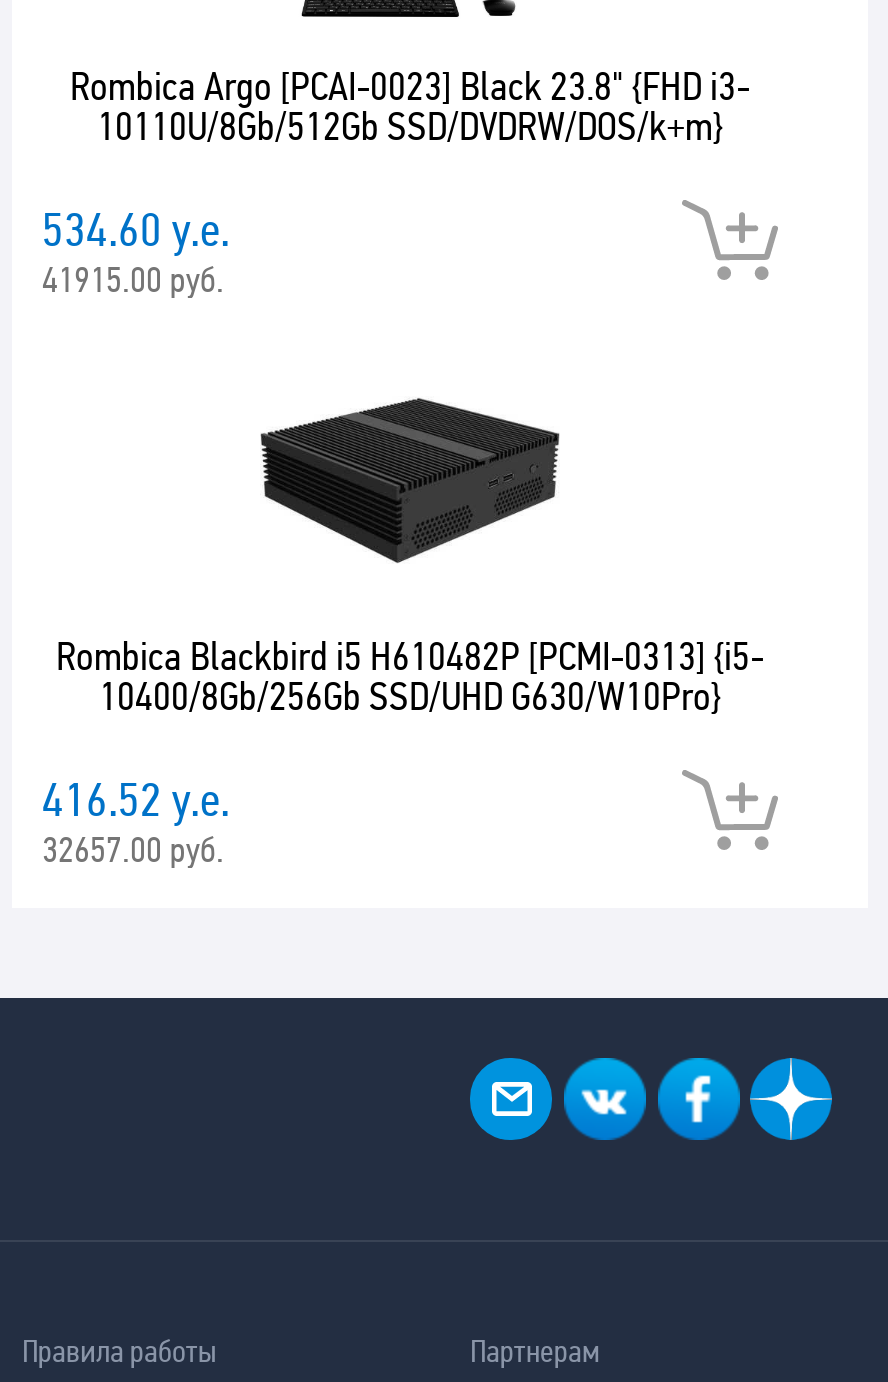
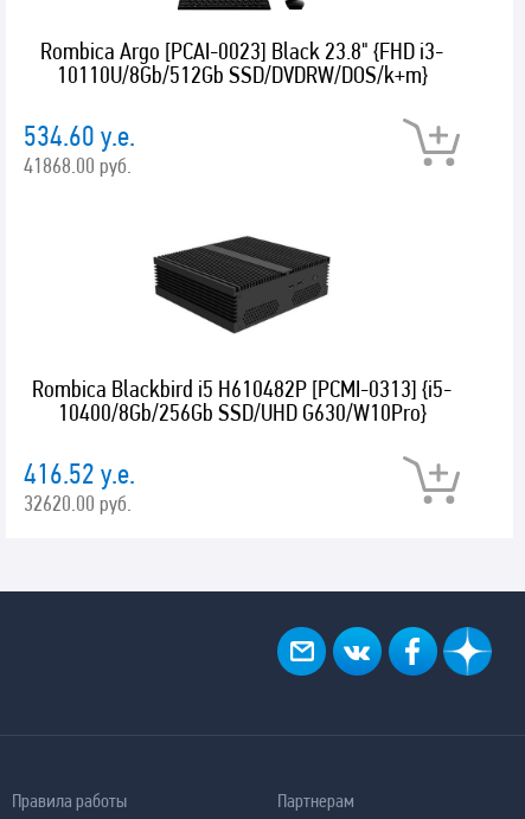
[42,258,224,300] 41915.00 руб. -> [24,153,132,178] 41868.00 руб.
[42,828,224,870] 32657.00 руб. -> [24,491,132,516] 32620.00 руб.

